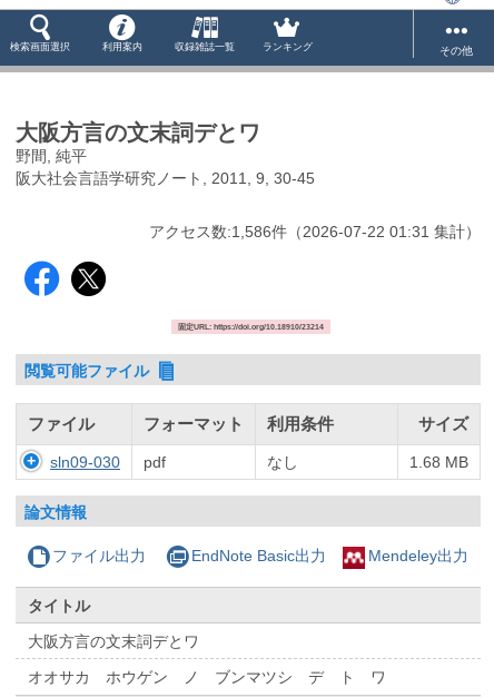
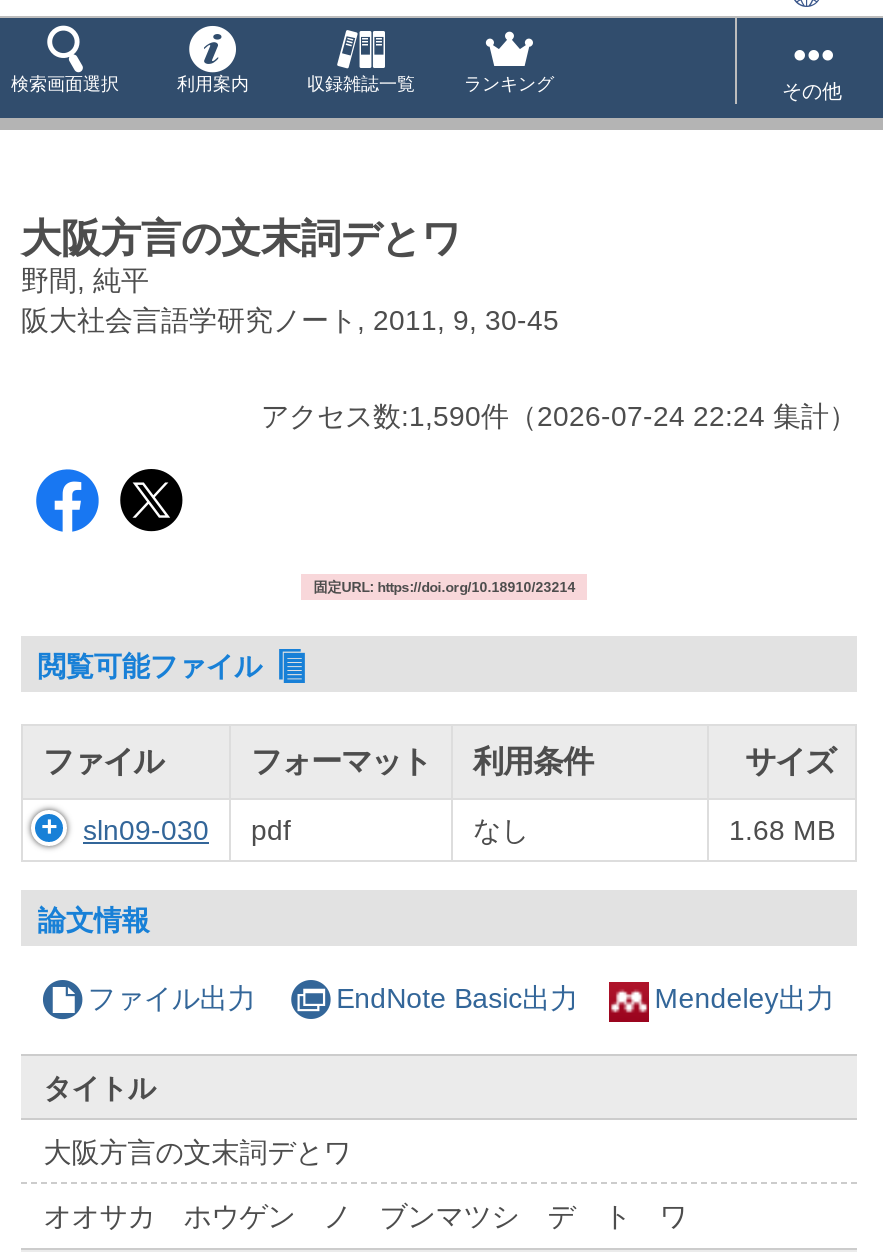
[149,223,481,240] アクセス数:1,586件（2026-07-22 01:31 集計） -> [261,400,857,432] アクセス数:1,590件（2026-07-24 22:24 集計）

